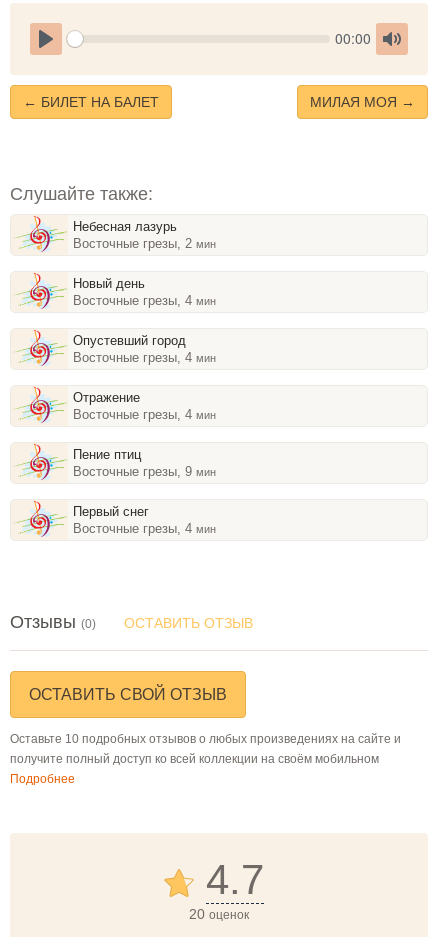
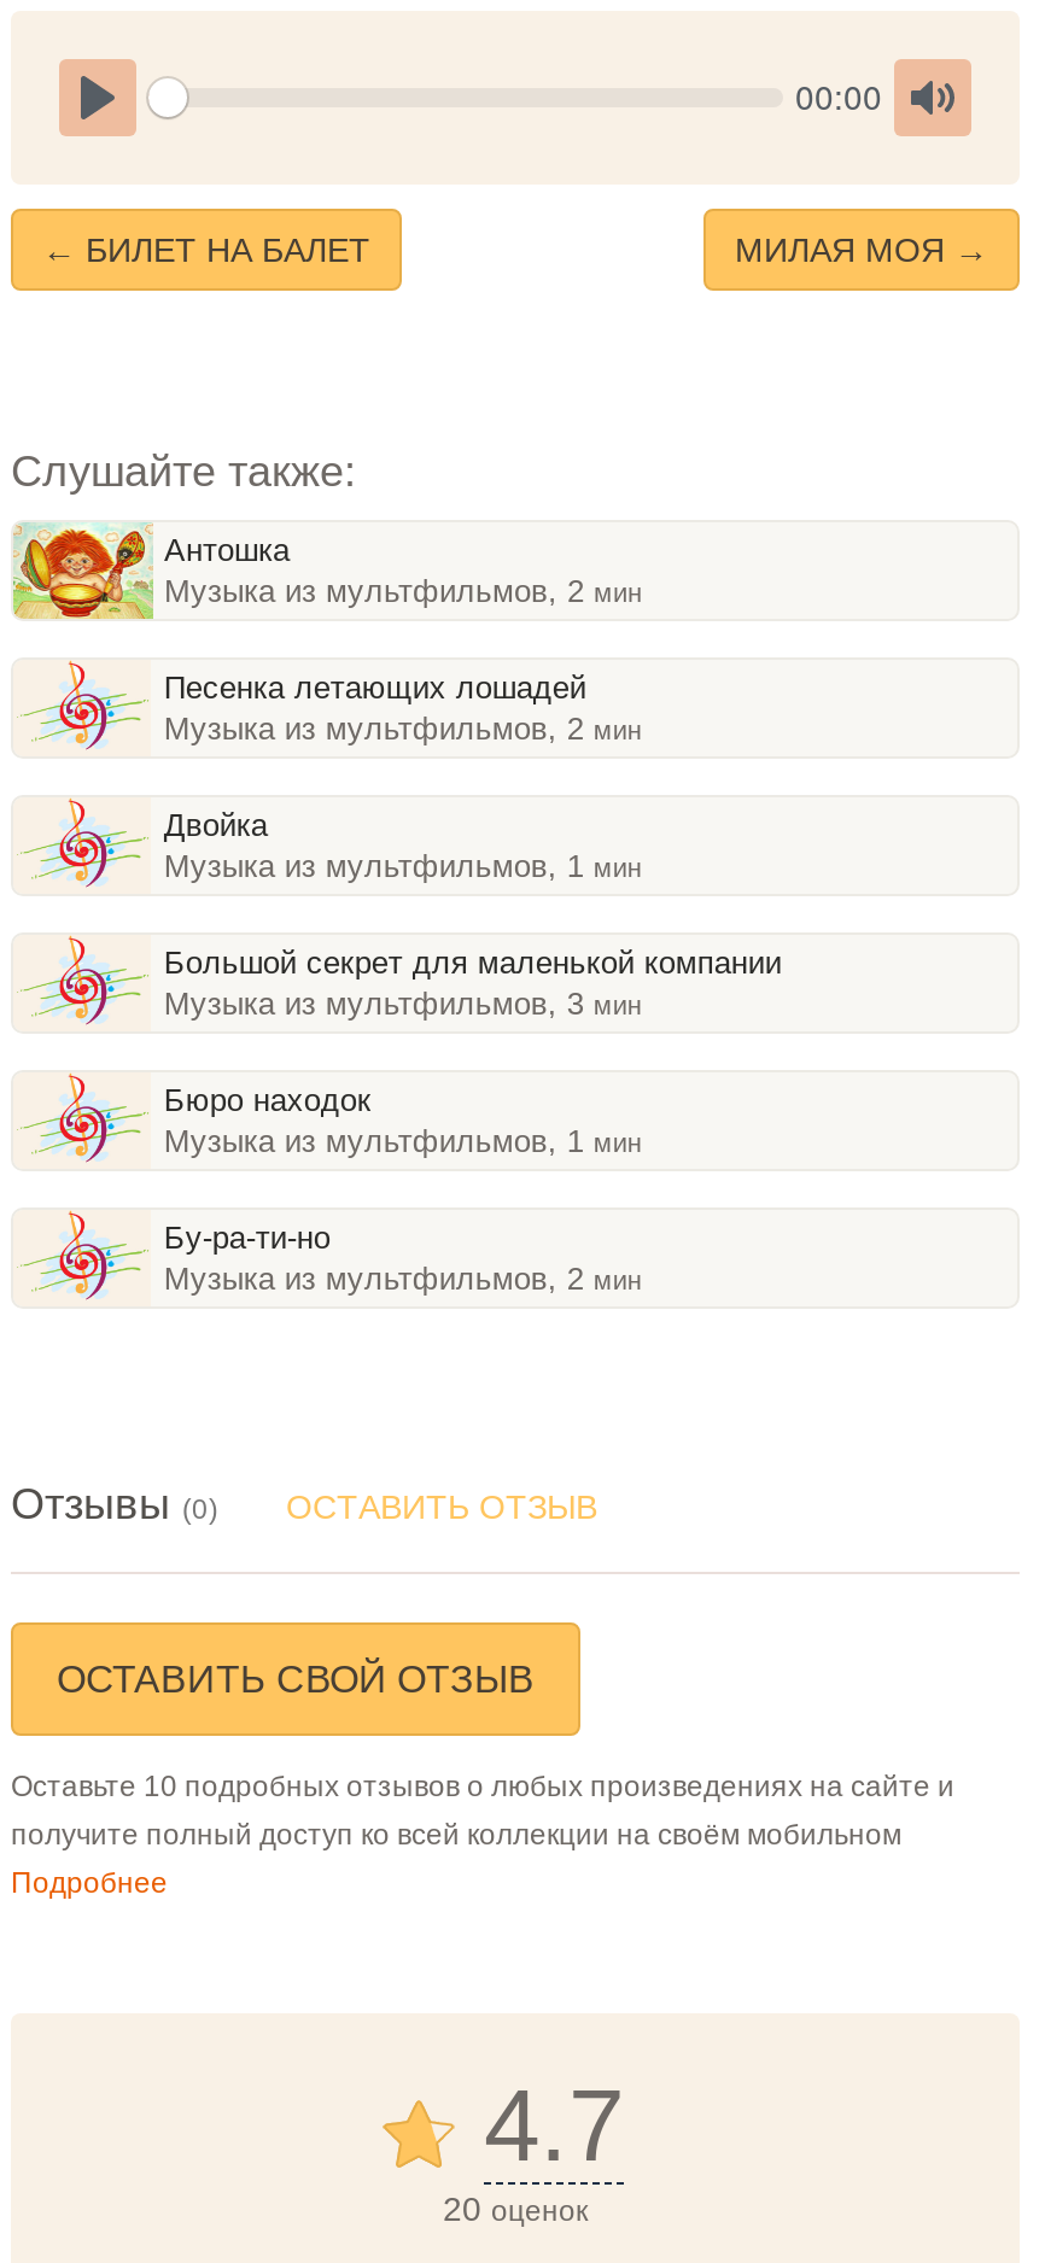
[11,215,216,255] [image] | Небесная лазурь | Восточные грезы, 2 мин -> [11,522,642,621] [image] | Антошка | Музыка из мультфильмов, 2 мин
[73,276,216,308] Новый день | Восточные грезы, 4 мин -> [164,669,642,746] Песенка летающих лошадей | Музыка из мультфильмов, 2 мин
[73,333,216,365] Опустевший город | Восточные грезы, 4 мин -> [164,806,642,883] Двойка | Музыка из мультфильмов, 1 мин
[73,390,216,422] Отражение | Восточные грезы, 4 мин -> [164,944,782,1021] Большой секрет для маленькой компании | Музыка из мультфильмов, 3 мин
[73,447,216,479] Пение птиц | Восточные грезы, 9 мин -> [164,1081,642,1158] Бюро находок | Музыка из мультфильмов, 1 мин
[73,504,216,536] Первый снег | Восточные грезы, 4 мин -> [164,1219,642,1296] Бу-ра-ти-но | Музыка из мультфильмов, 2 мин

